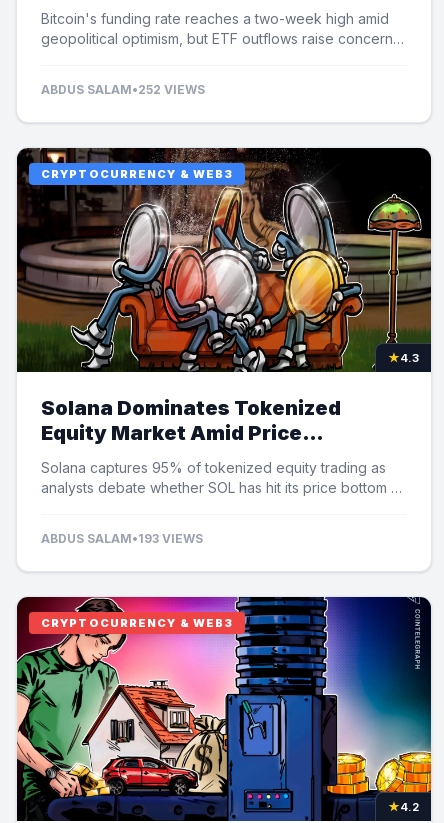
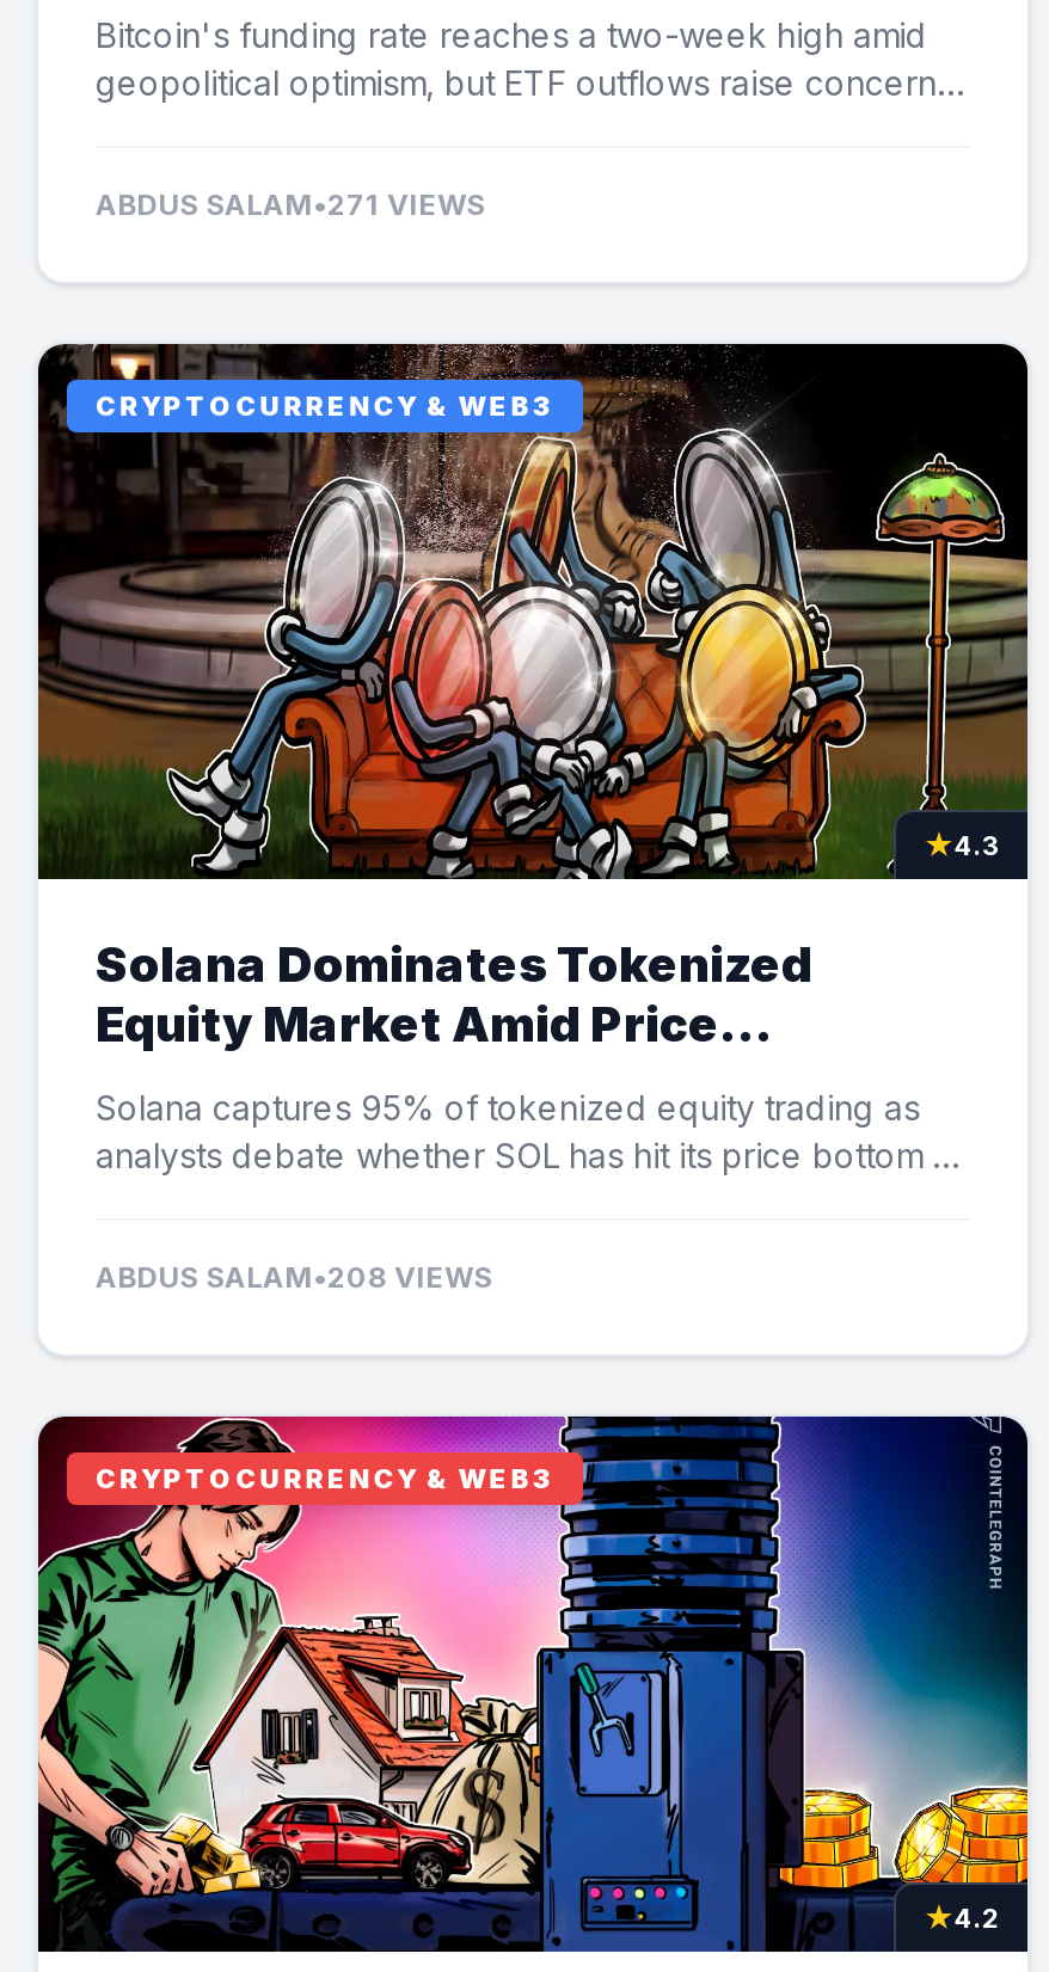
[41,82,205,97] ABDUS SALAM•252 VIEWS -> [96,186,485,222] ABDUS SALAM•271 VIEWS
[41,531,203,546] ABDUS SALAM•193 VIEWS -> [96,1259,492,1295] ABDUS SALAM•208 VIEWS

